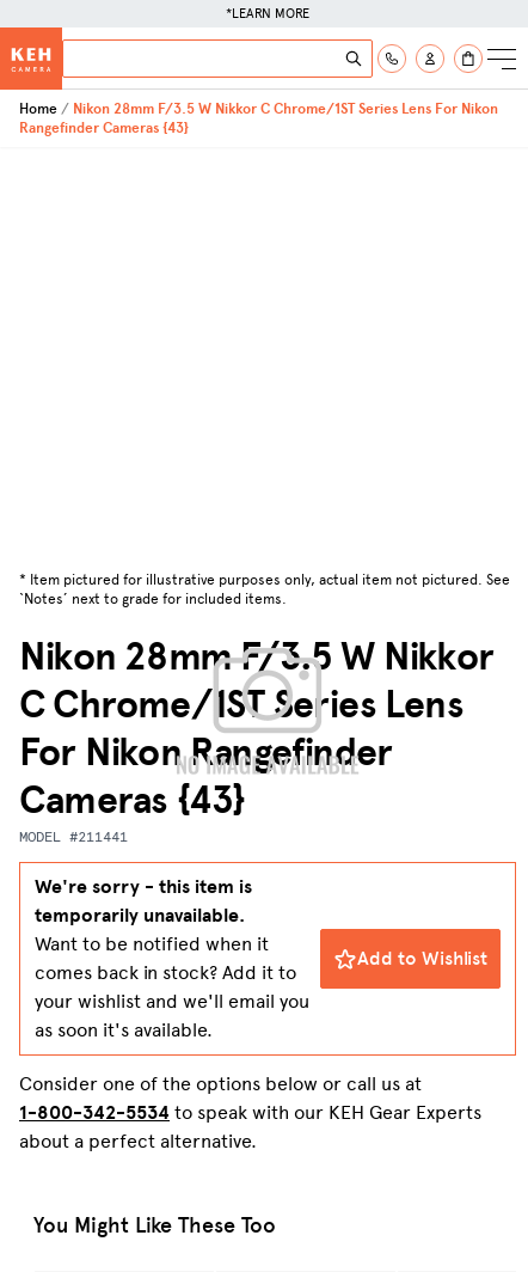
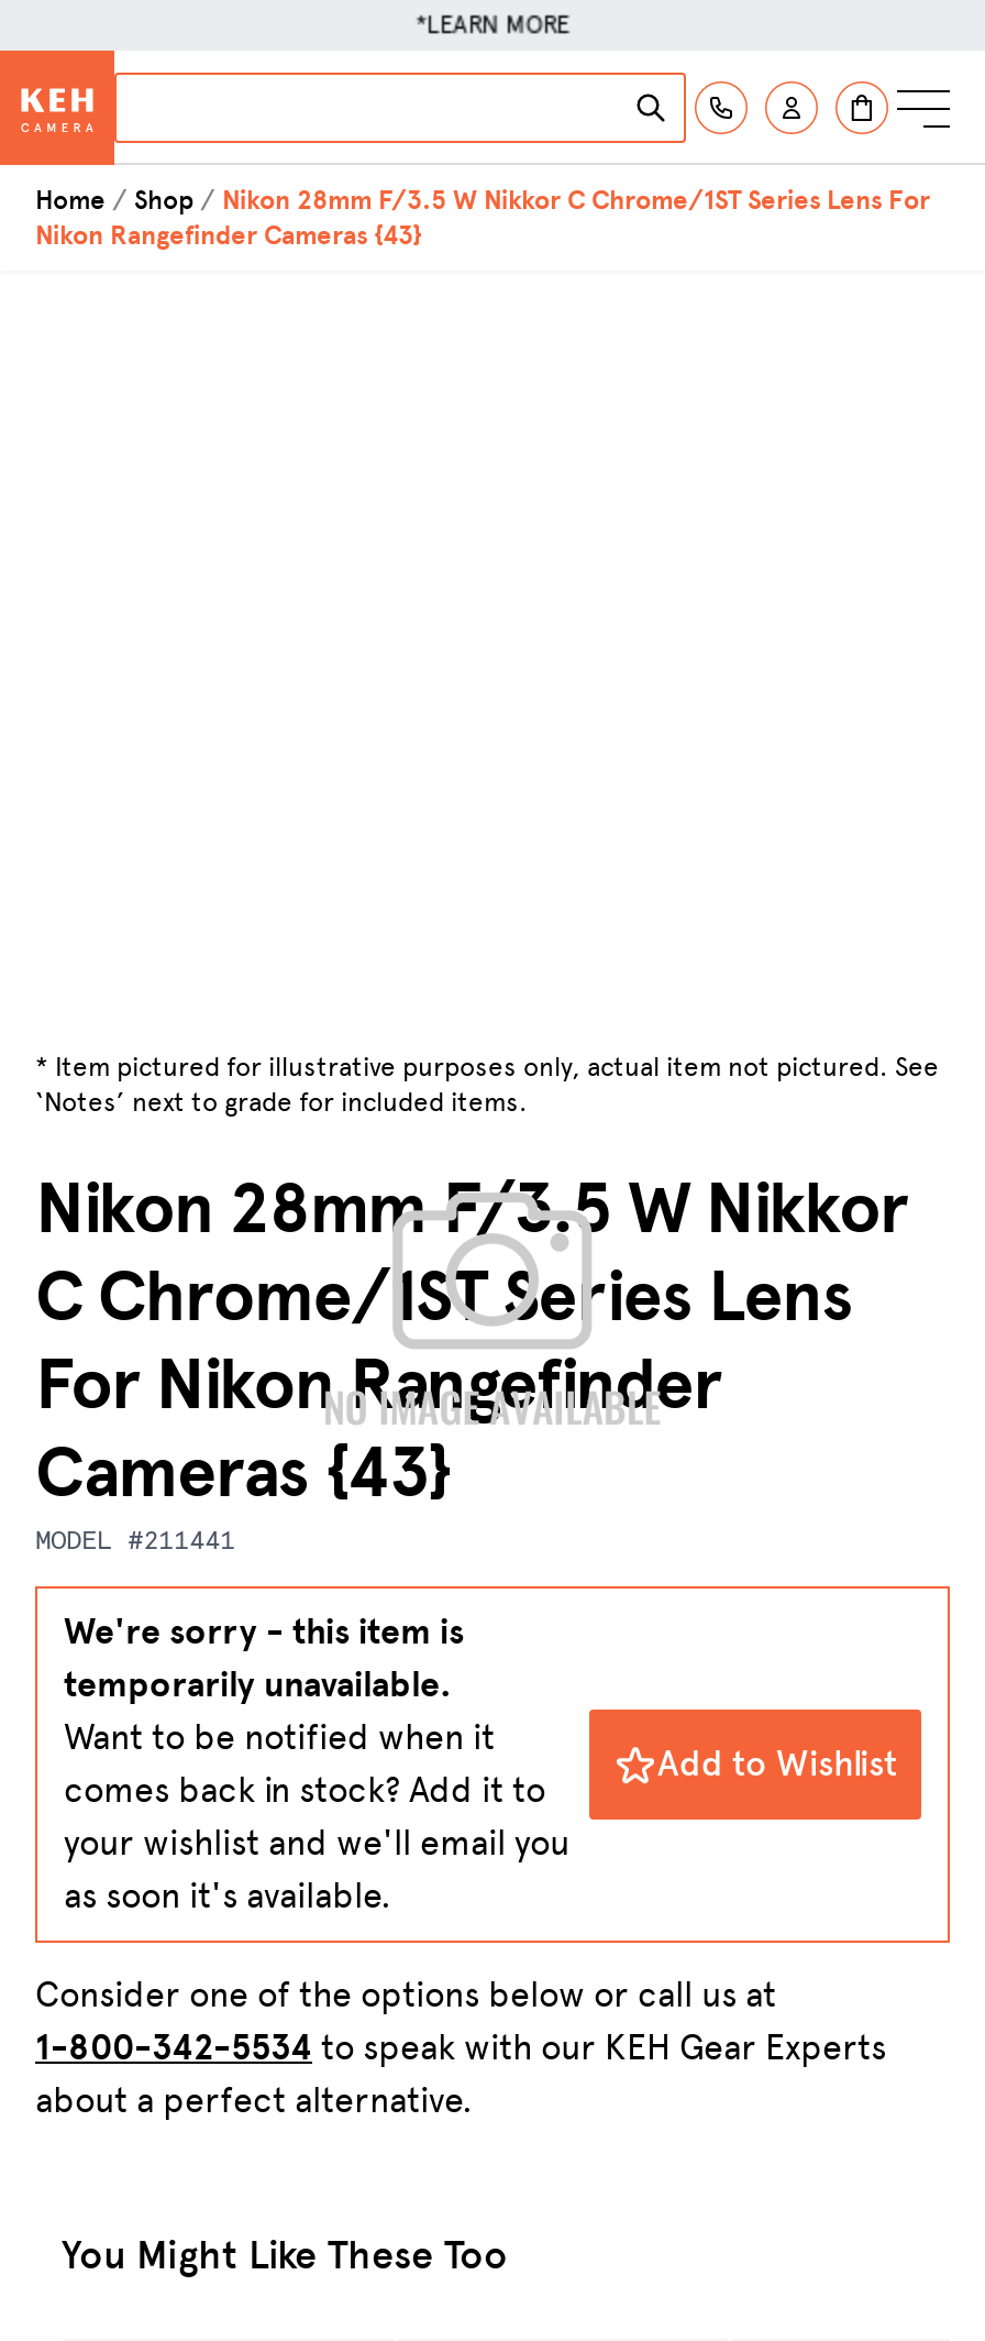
[19,100,498,136] Nikon 28mm F/3.5 W Nikkor C Chrome/1ST Series Lens For Nikon | Rangefinder Cameras {43} -> [35,185,930,251] Shop | Nikon 28mm F/3.5 W Nikkor C Chrome/1ST Series Lens For | Nikon Rangefinder Cameras {43}

